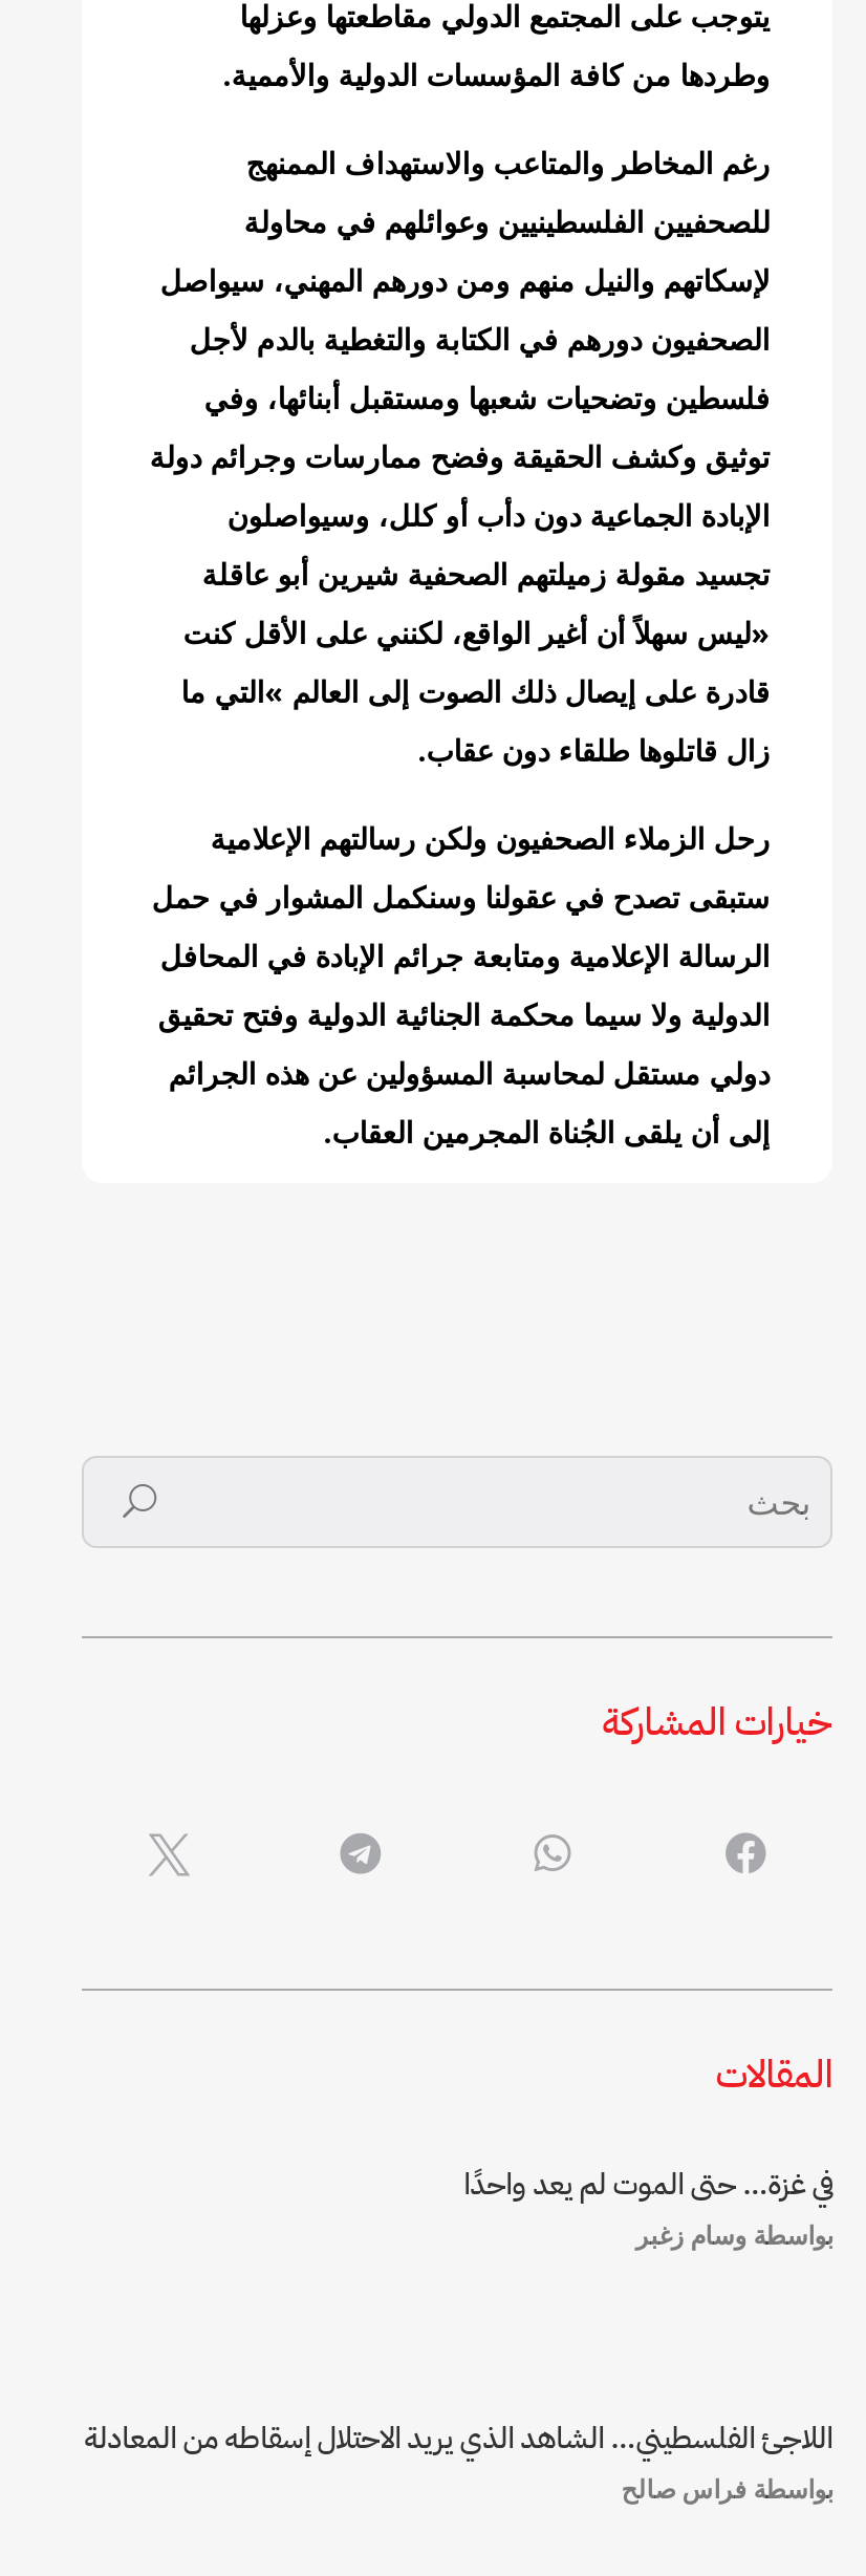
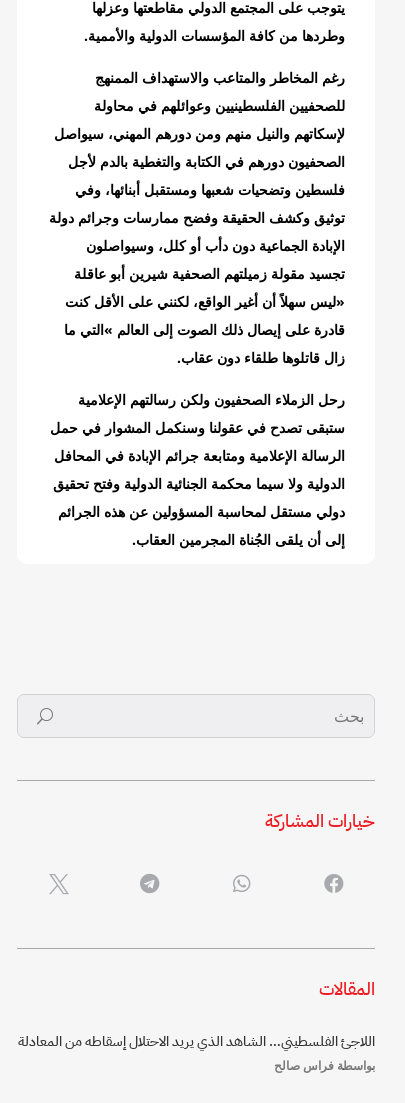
[464,2163,833,2253] في غزة… حتى الموت لم يعد واحدًا | بواسطة وسام زغبر -> none

